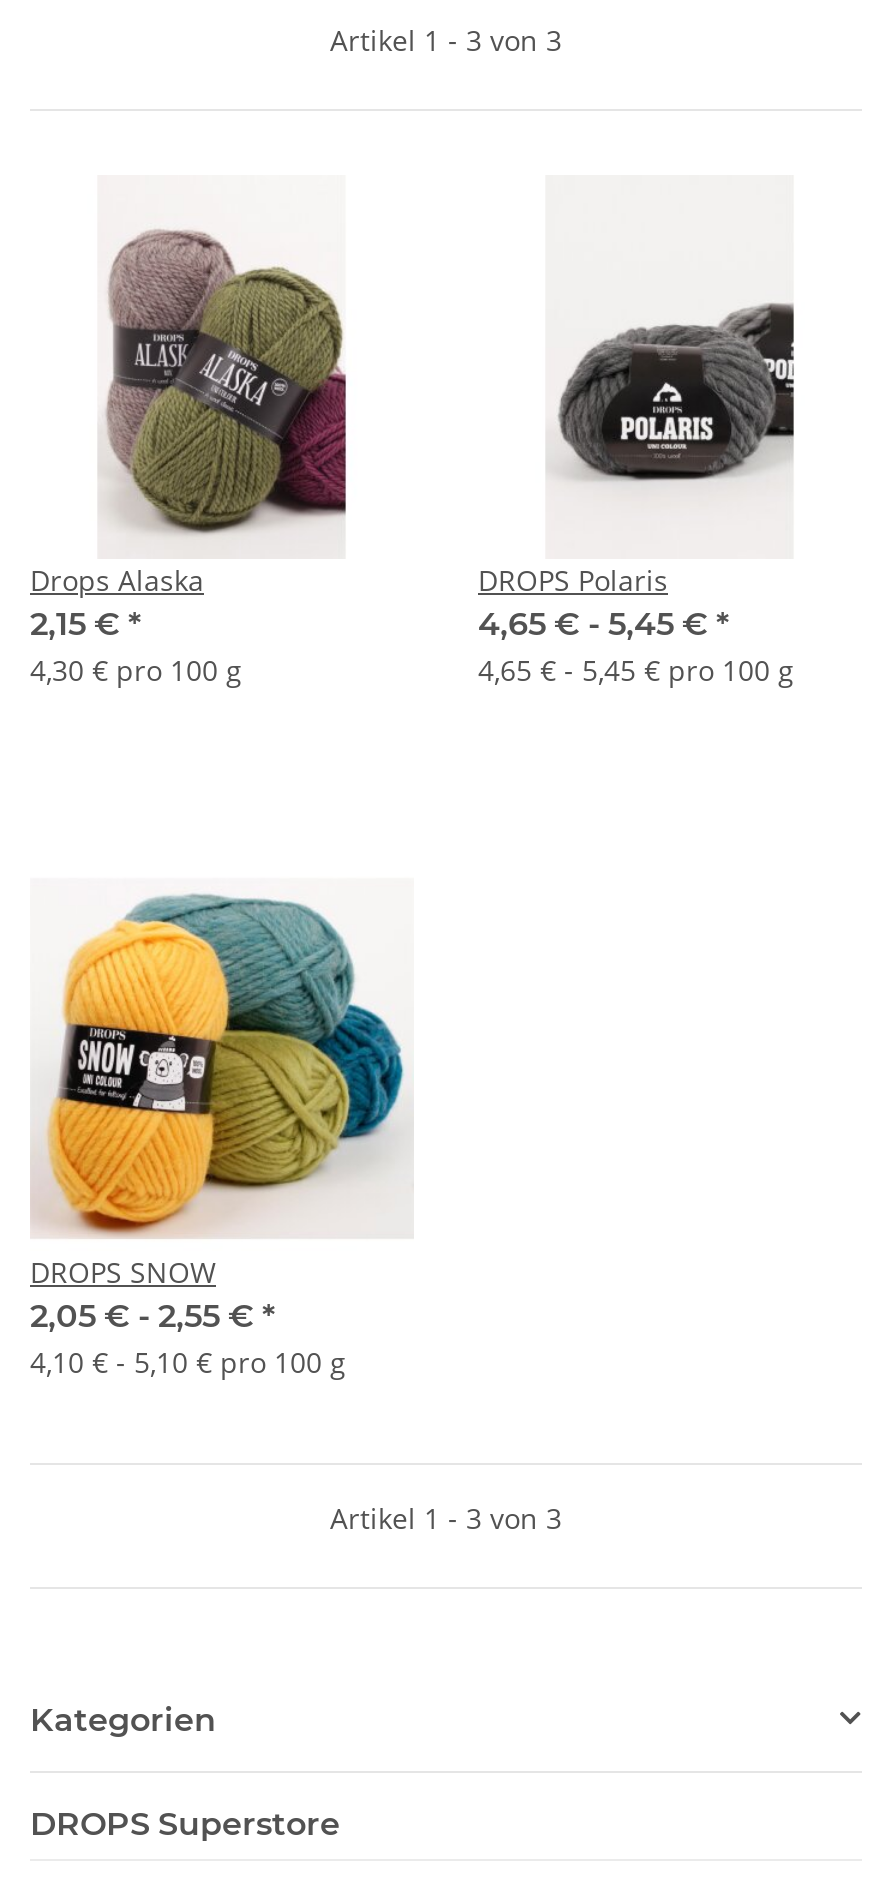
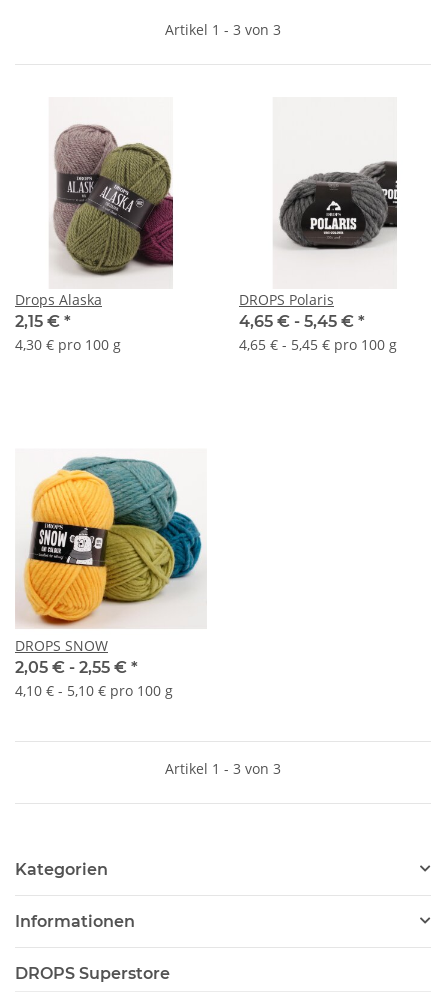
none -> [15,912,135,931] Informationen

